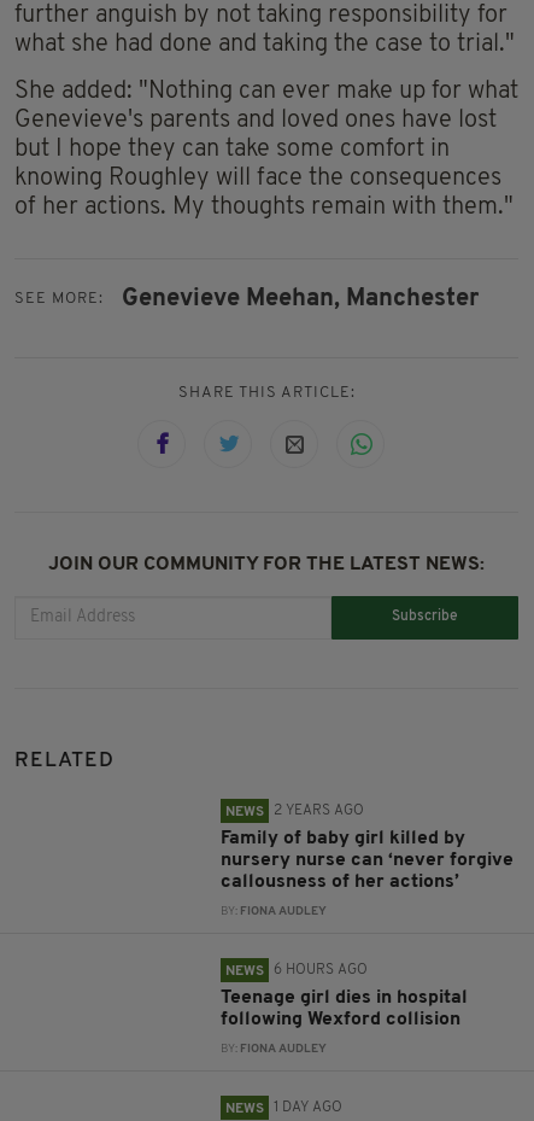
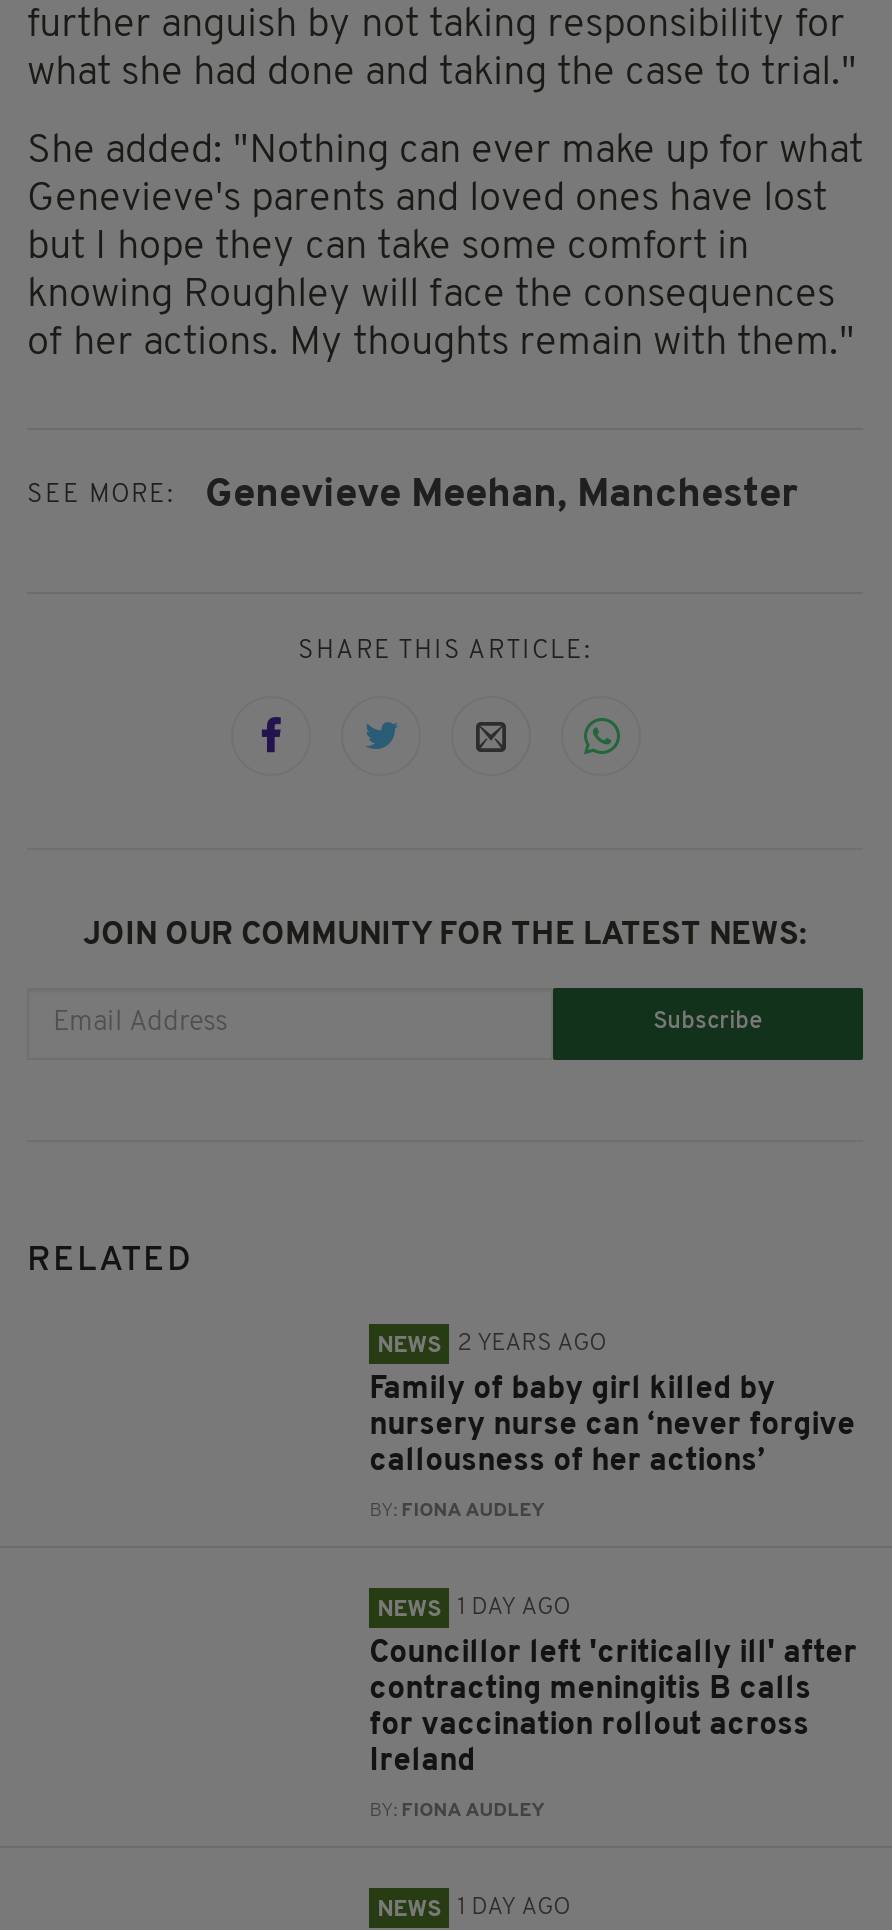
[226,963,368,979] NEWS 6 HOURS AGO -> [377,1596,571,1622] NEWS 1 DAY AGO
[221,988,468,1029] Teenage girl dies in hospital | following Wexford collision -> [369,1638,857,1778] Councillor left 'critically ill' after | contracting meningitis B calls | for vaccination rollout across | Ireland

